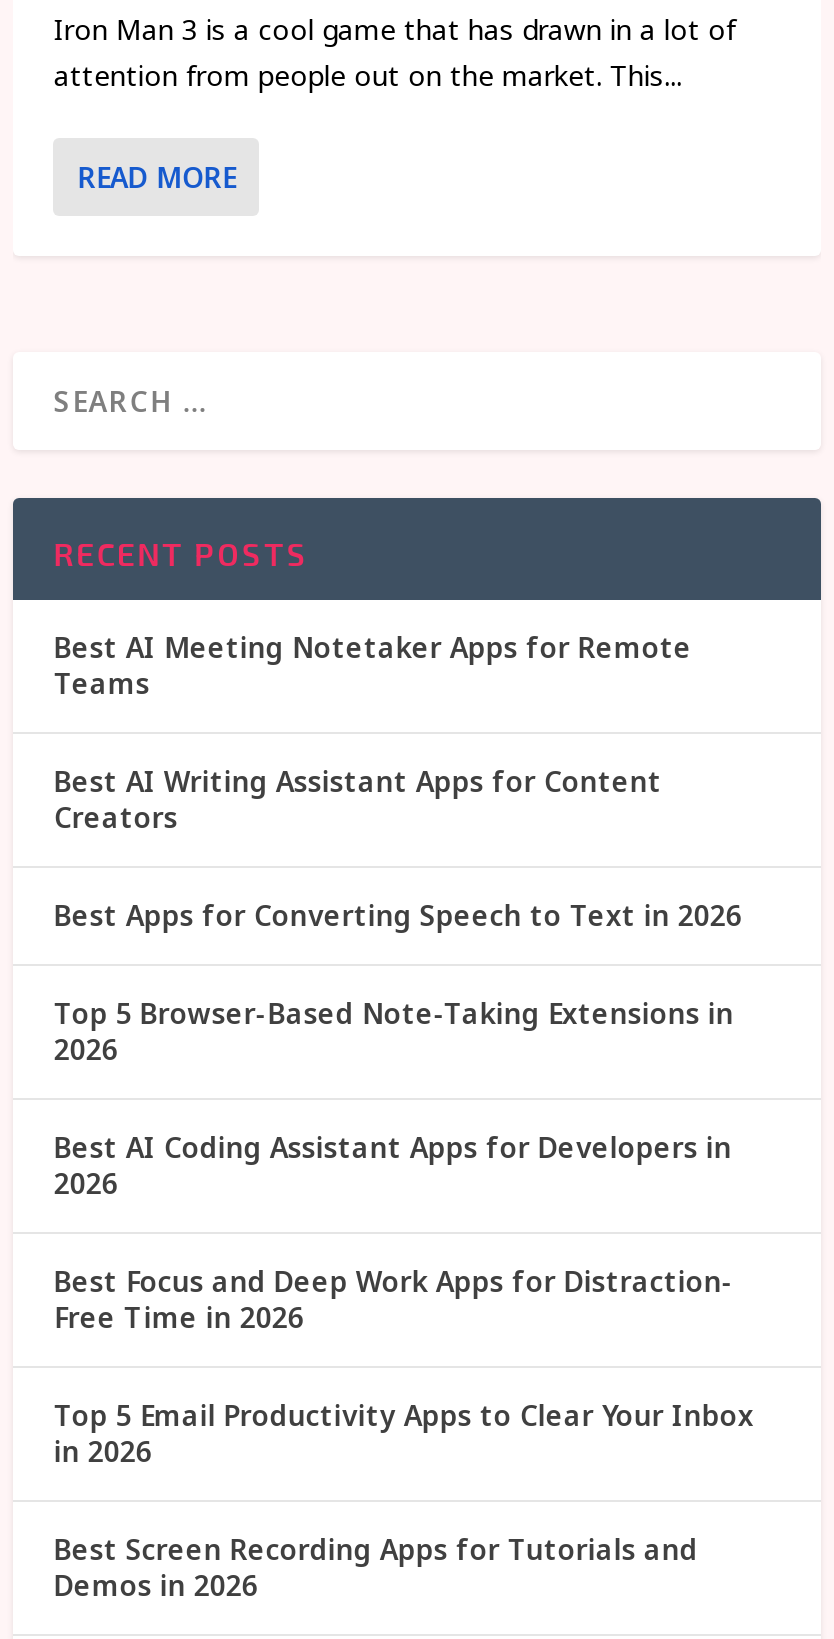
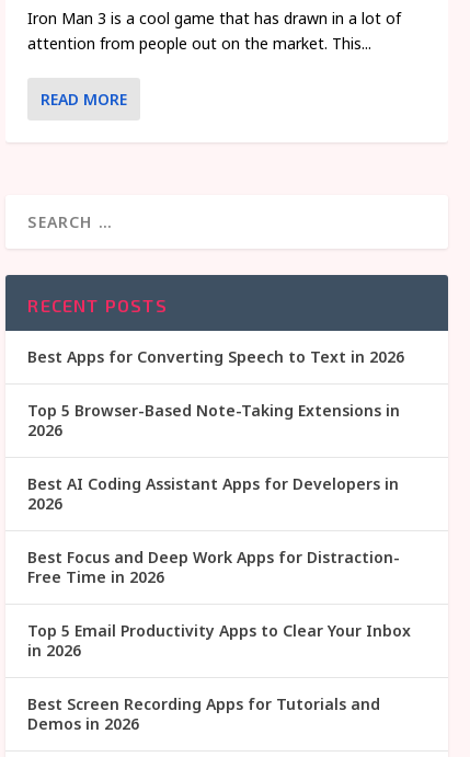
[54,627,692,835] Best AI Meeting Notetaker Apps for Remote | Teams | Best AI Writing Assistant Apps for Content | Creators -> none

